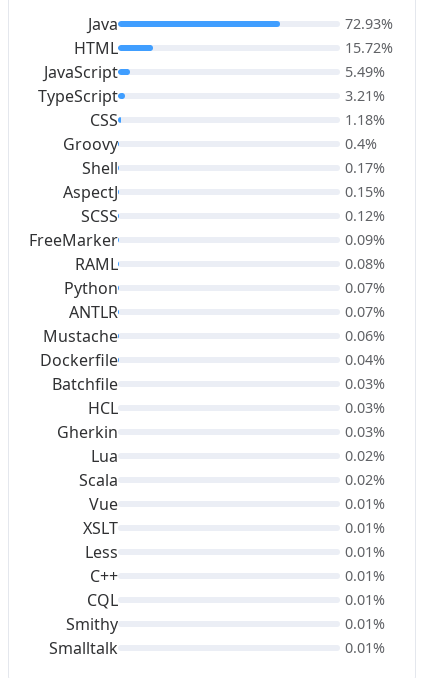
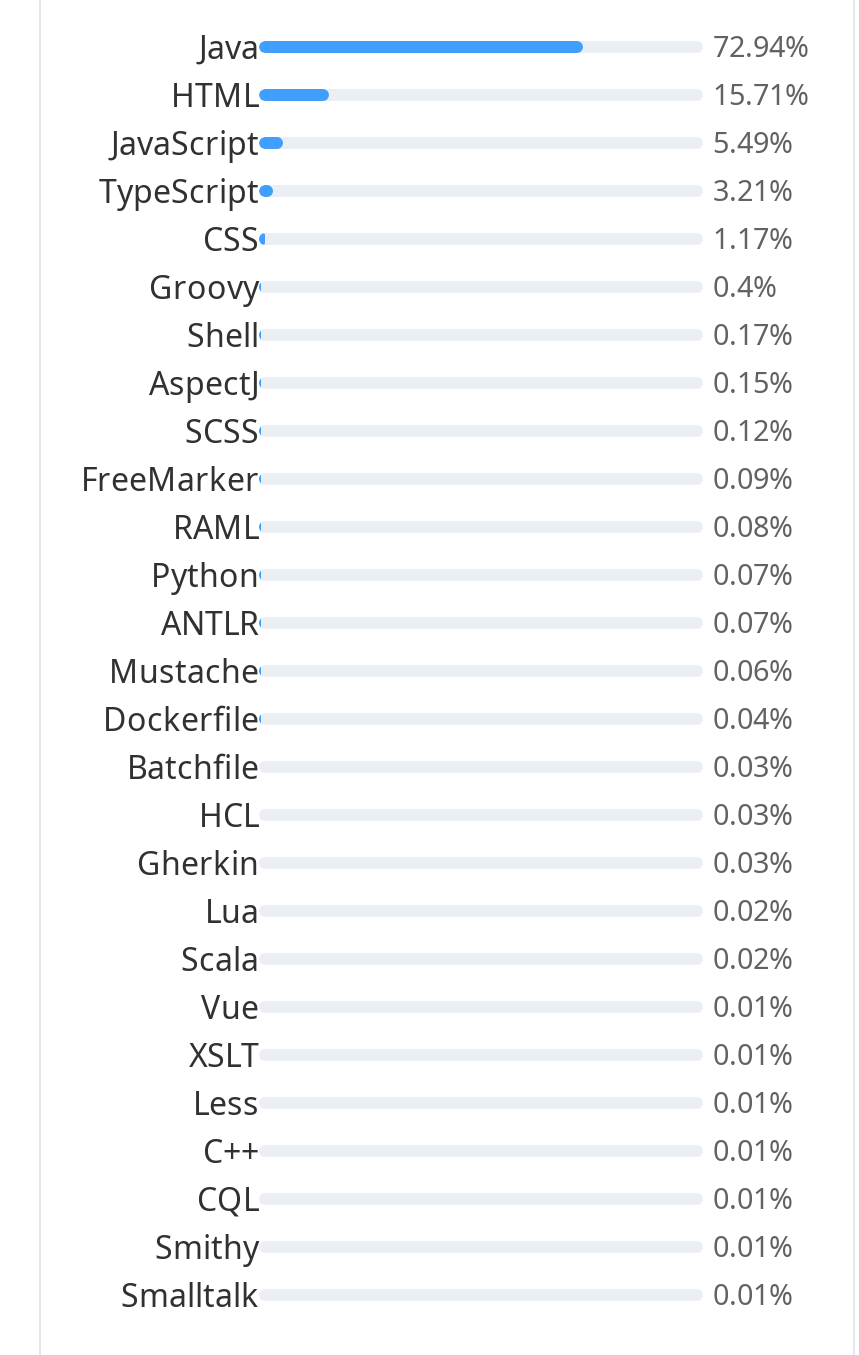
[345,14,393,33] 72.93% -> [713,27,809,65] 72.94%
[345,38,393,57] 15.72% -> [713,75,809,113] 15.71%
[345,110,385,129] 1.18% -> [713,219,793,257] 1.17%

